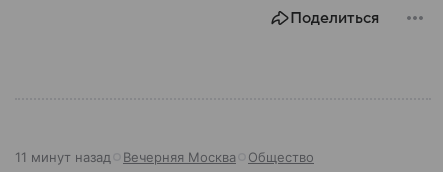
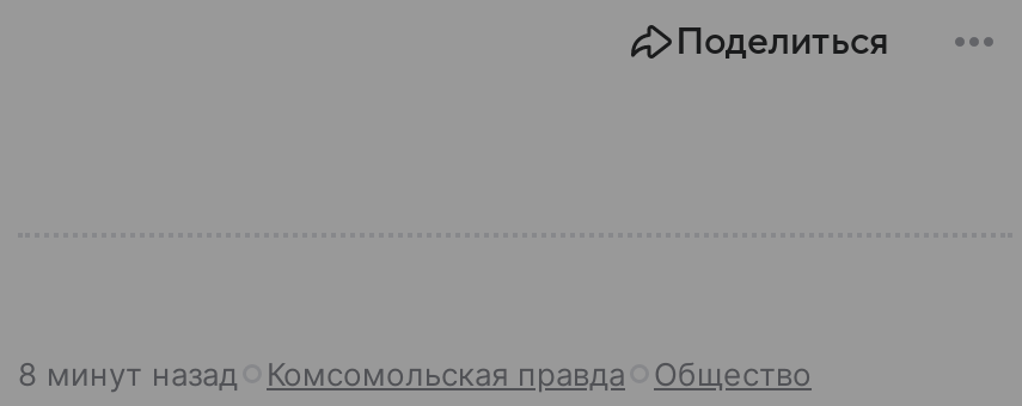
[15,149,236,165] 11 минут назад | Вечерняя Москва -> [18,355,625,393] 8 минут назад | Комсомольская правда

